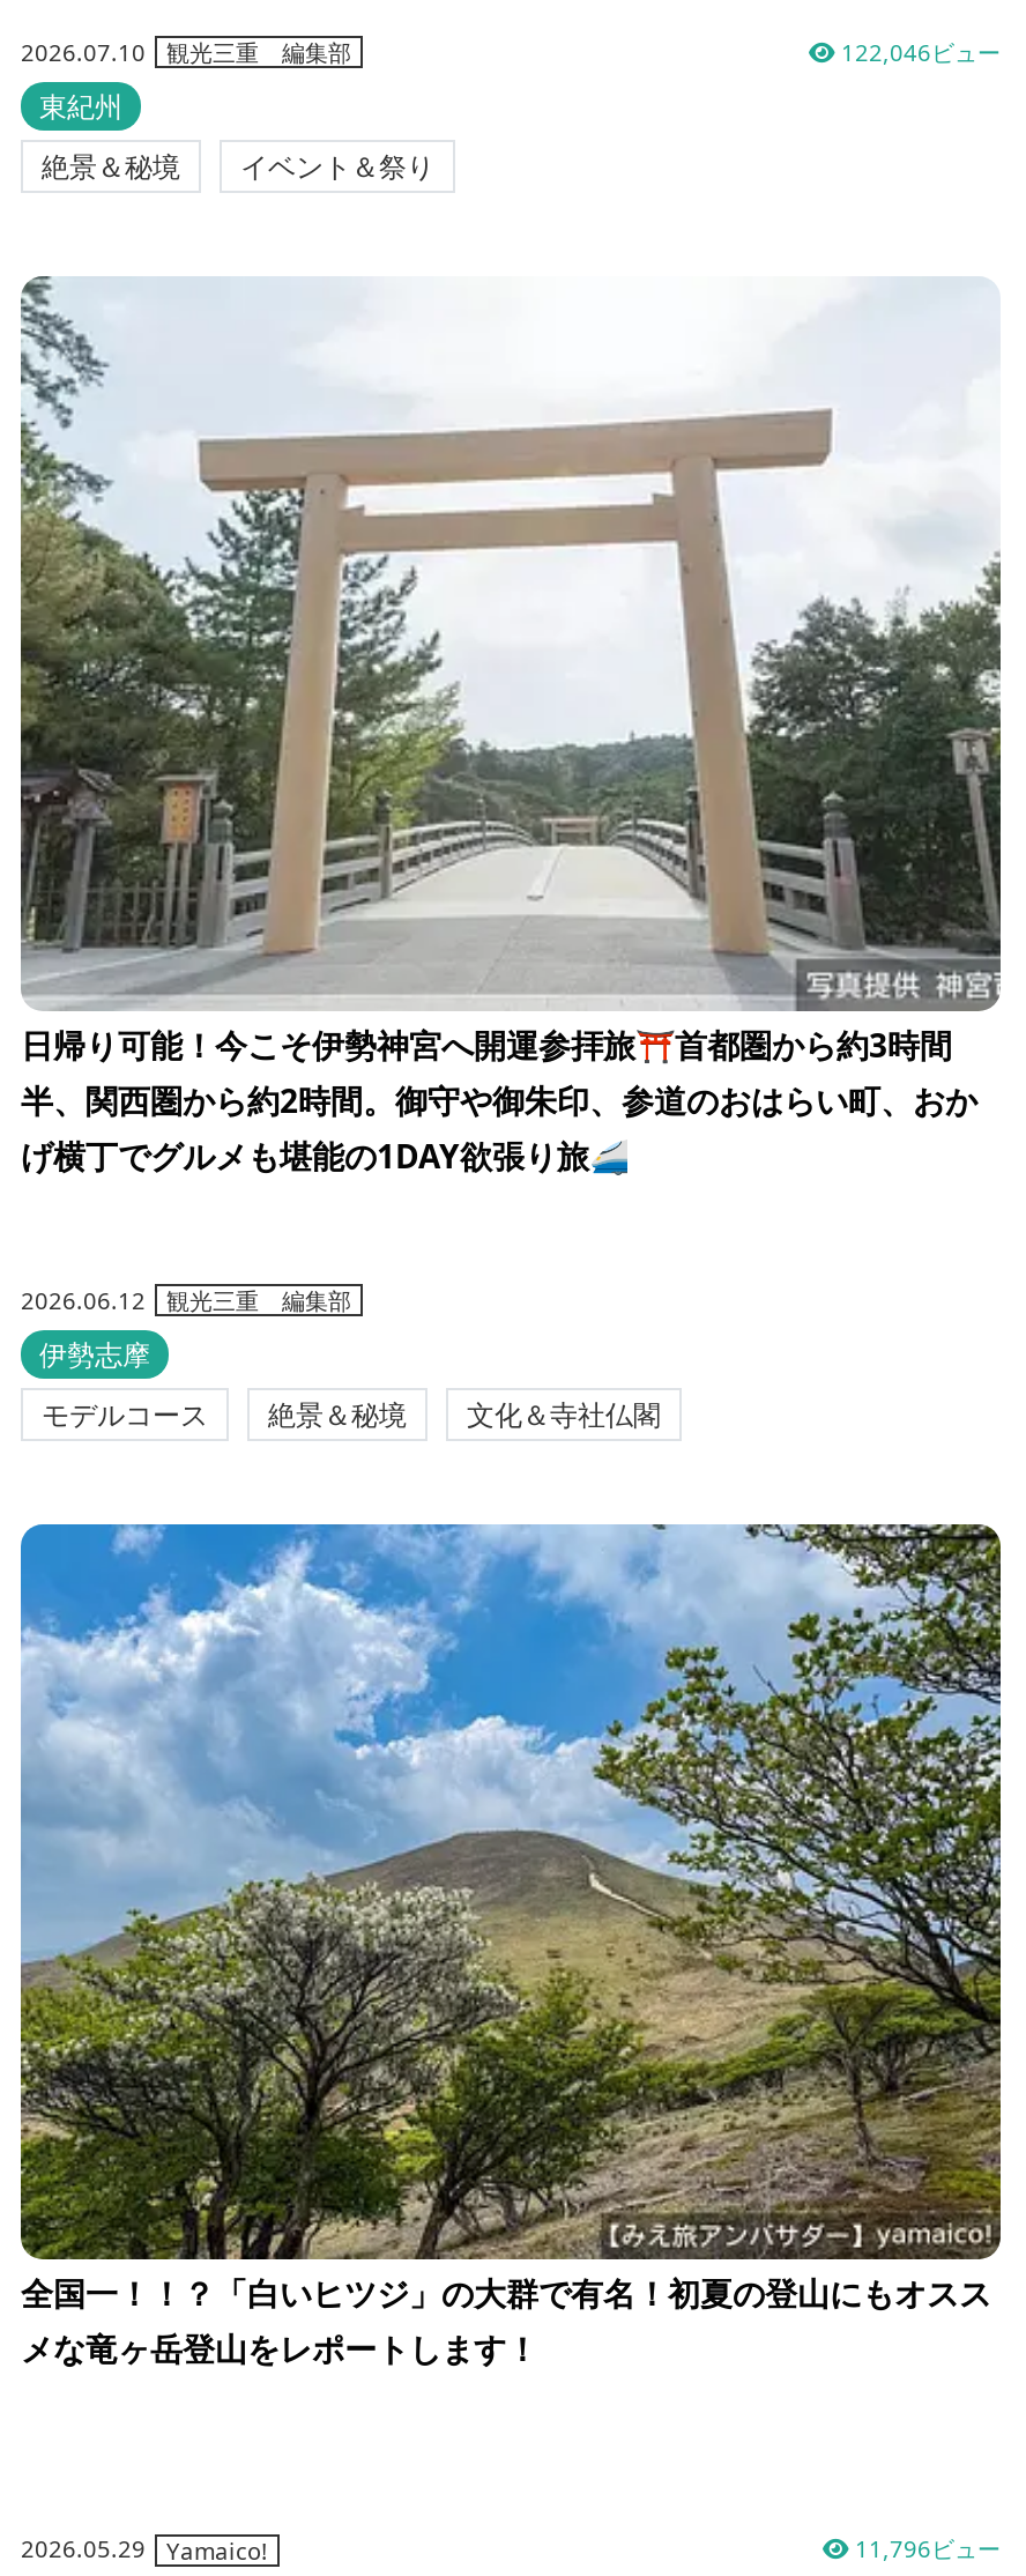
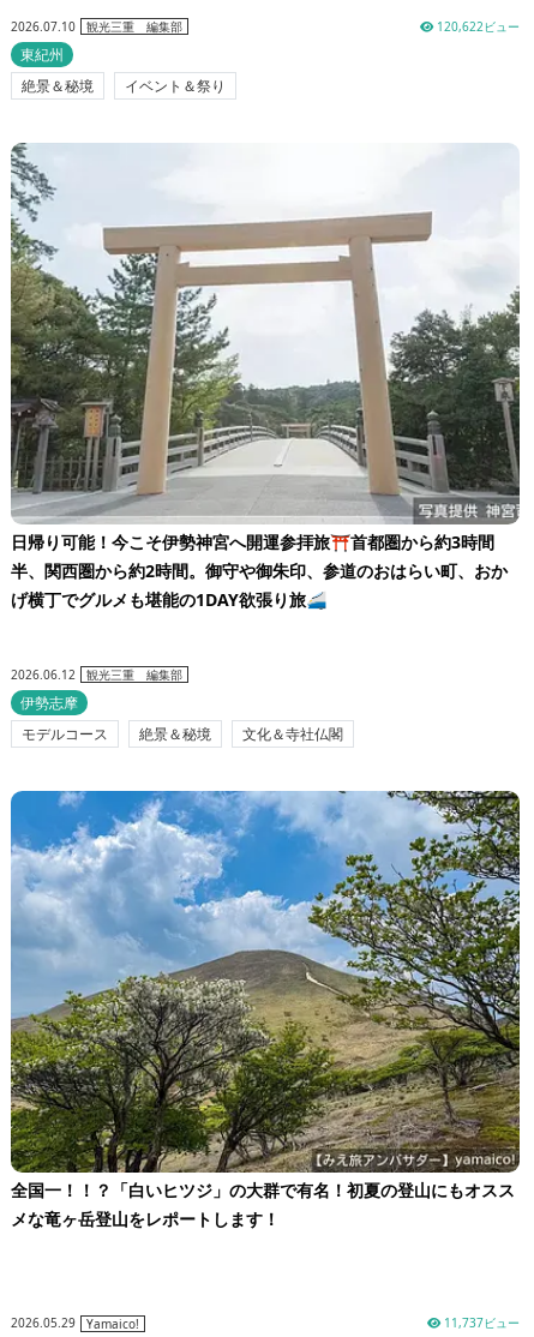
[834,35,1001,68] 122,046ビュー -> [433,18,520,35] 120,622ビュー
[848,2532,1001,2565] 11,796ビュー -> [440,1314,520,1331] 11,737ビュー

